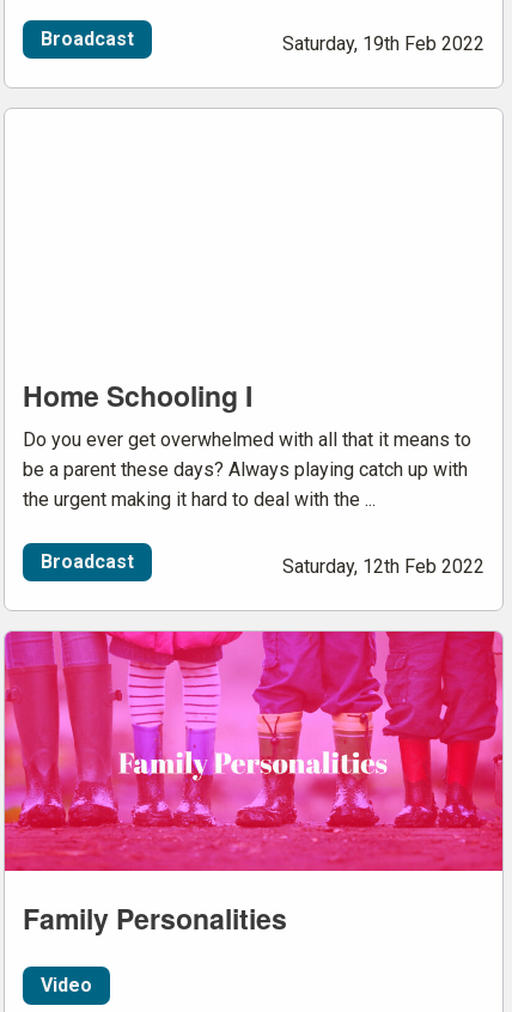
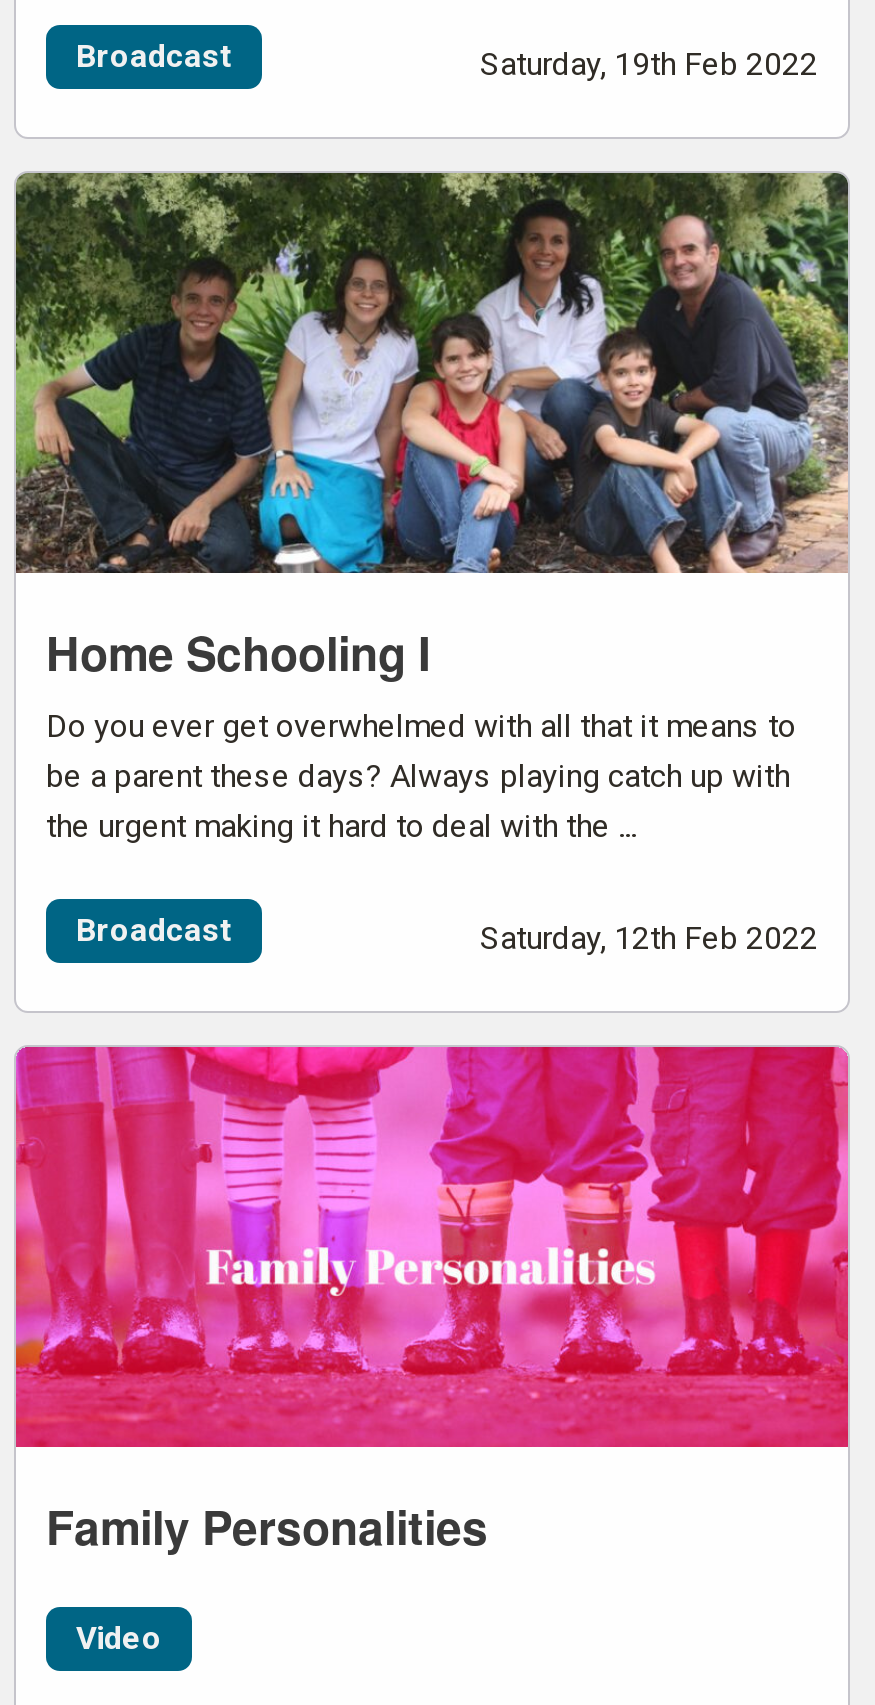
none -> [14,171,850,575] [image]

